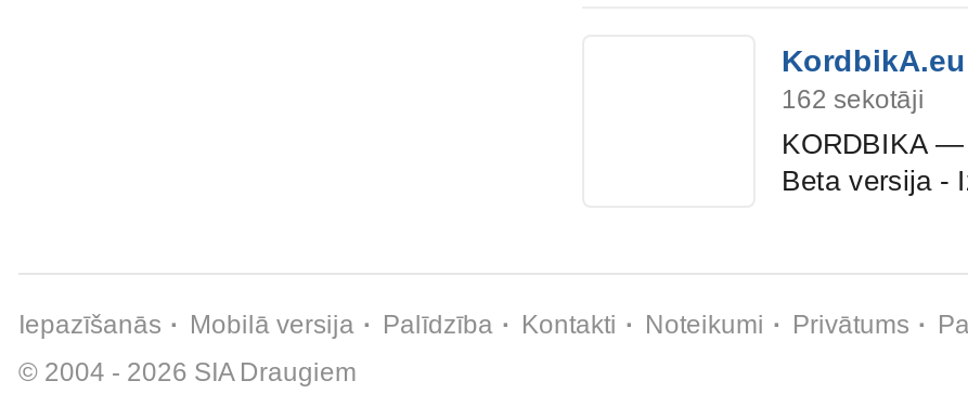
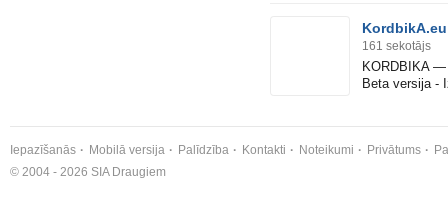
[782,85,925,115] 162 sekotāji -> [362,39,431,53] 161 sekotājs

